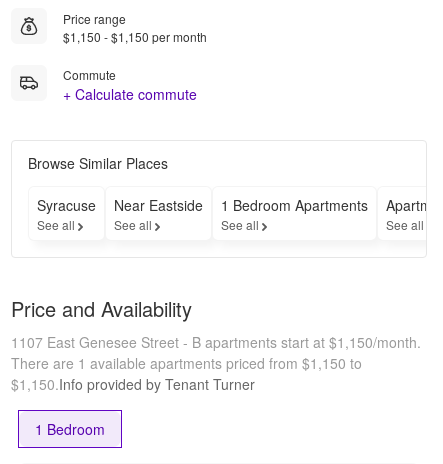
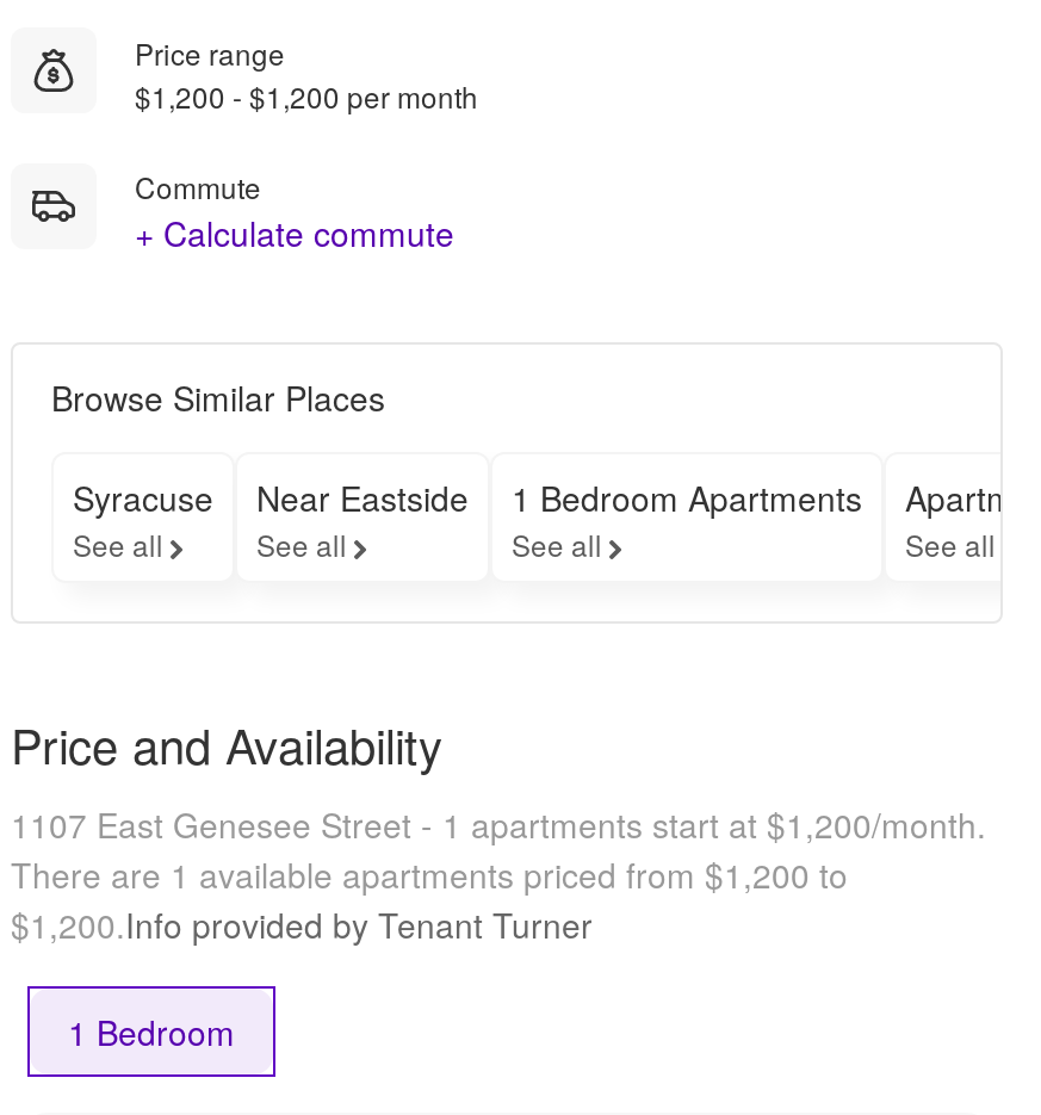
[63,28,207,45] $1,150 - $1,150 per month -> [135,74,478,115] $1,200 - $1,200 per month
[11,332,421,352] 1107 East Genesee Street - B apartments start at $1,150/month. -> [11,799,986,847] 1107 East Genesee Street - 1 apartments start at $1,200/month.
[11,353,362,373] There are 1 available apartments priced from $1,150 to -> [11,849,848,897] There are 1 available apartments priced from $1,200 to
[11,374,255,394] $1,150.Info provided by Tenant Turner -> [11,899,593,947] $1,200.Info provided by Tenant Turner

